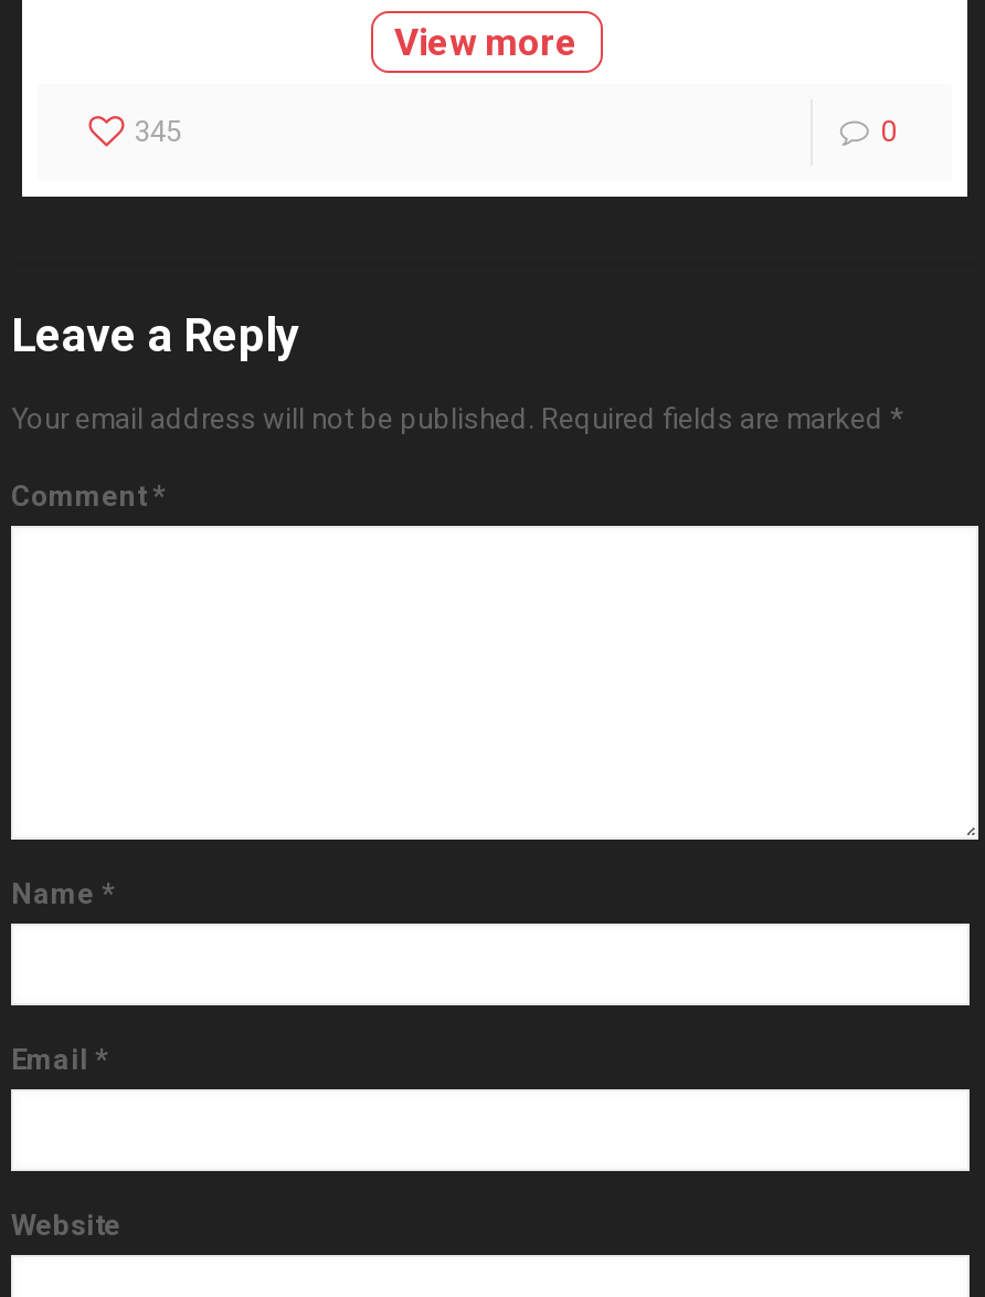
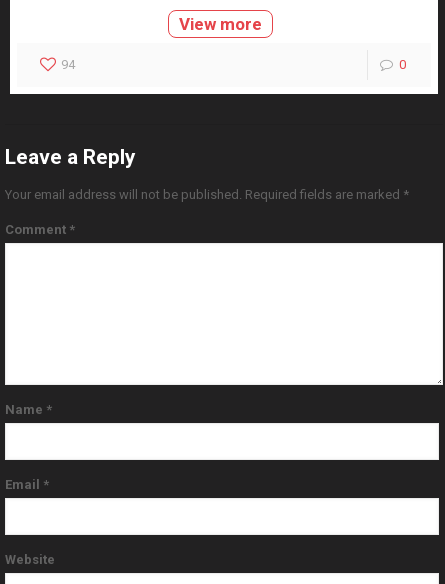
[135,115,181,148] 345 -> [61,56,75,71] 94

